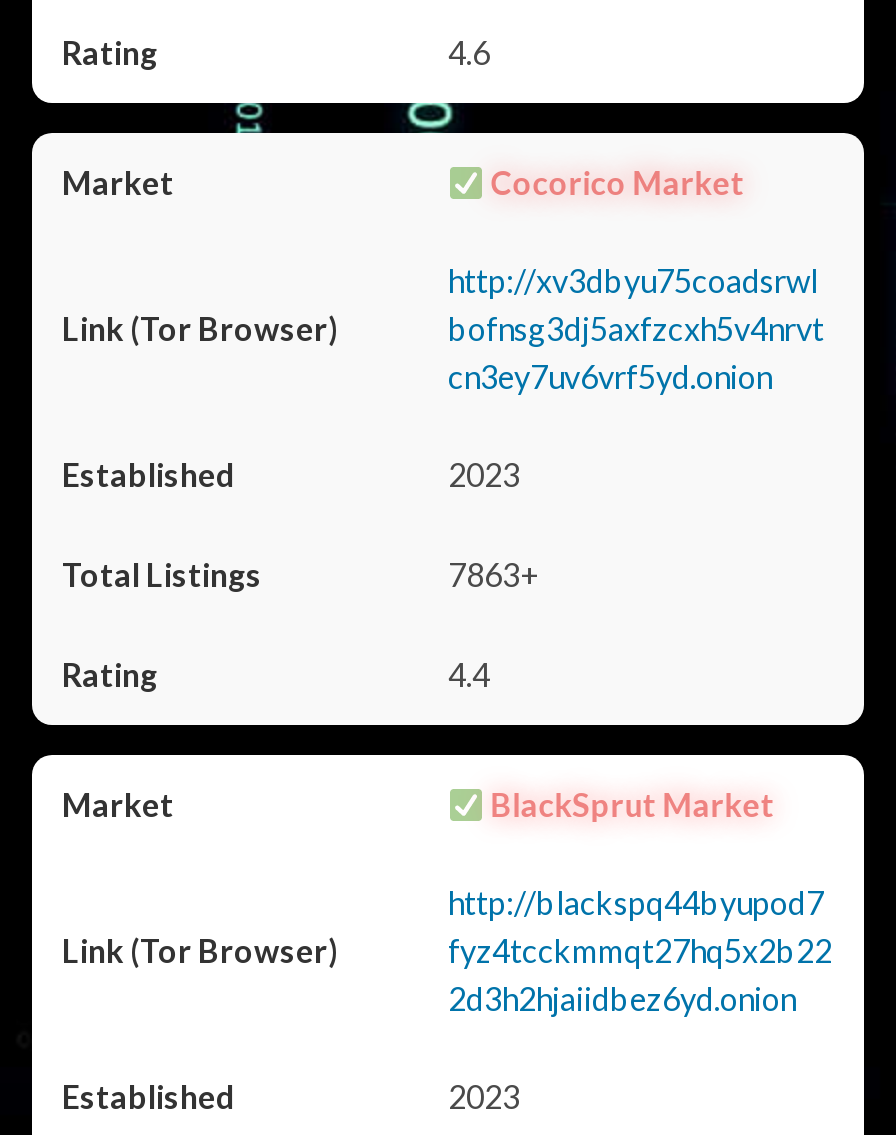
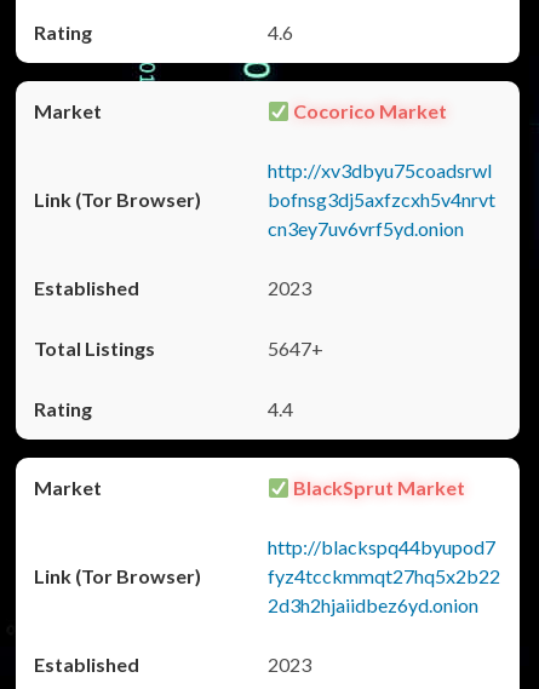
[448,555,540,593] 7863+ -> [268,337,323,360] 5647+

